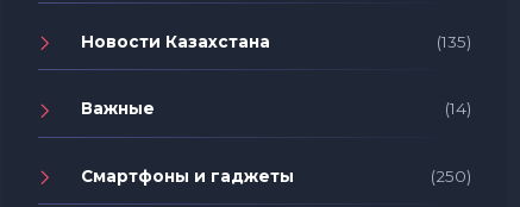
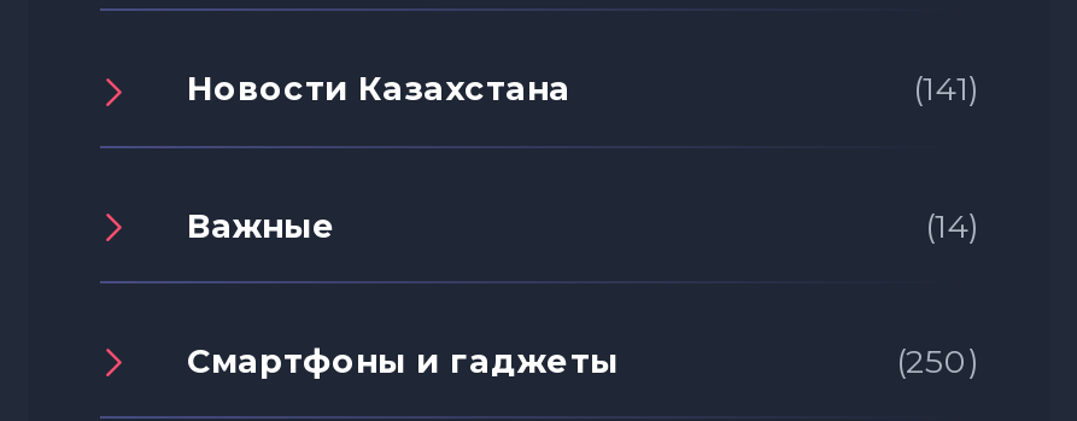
[437,32,471,51] (135) -> [913,69,978,108] (141)

